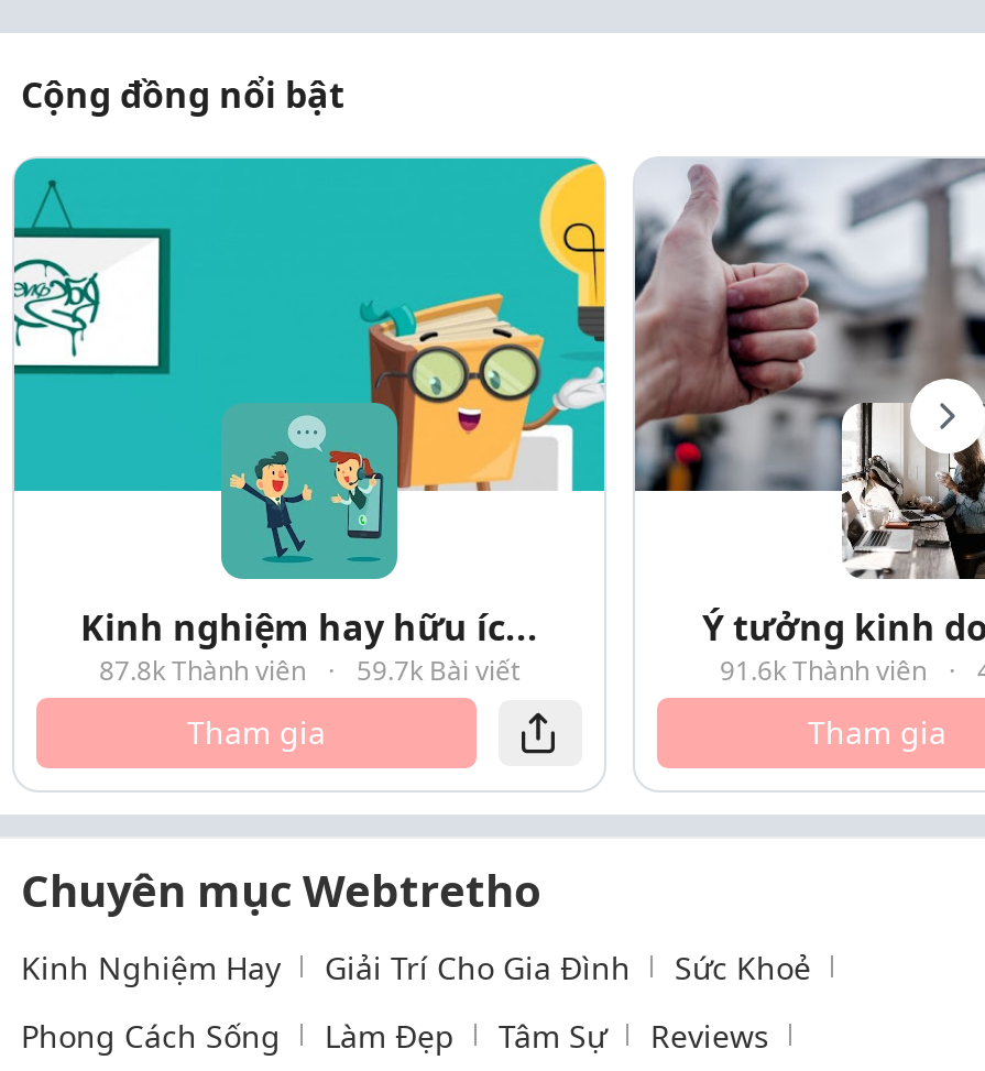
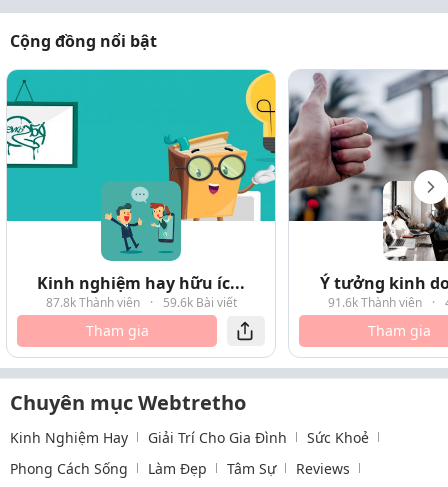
[99,651,519,689] 87.8k Thành viên · 59.7k Bài viết -> [45,294,236,311] 87.8k Thành viên · 59.6k Bài viết

